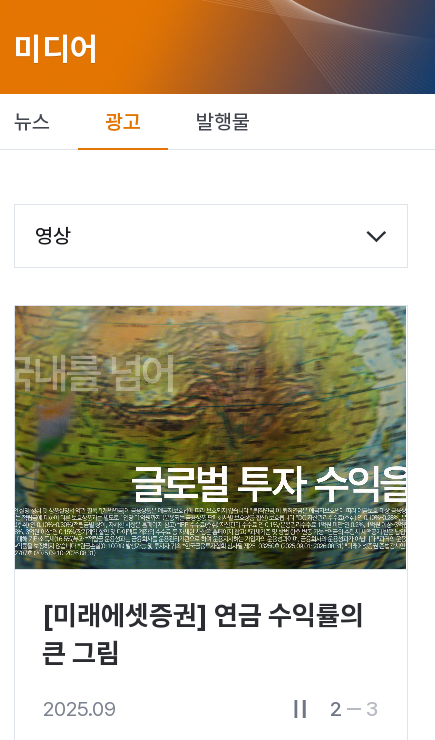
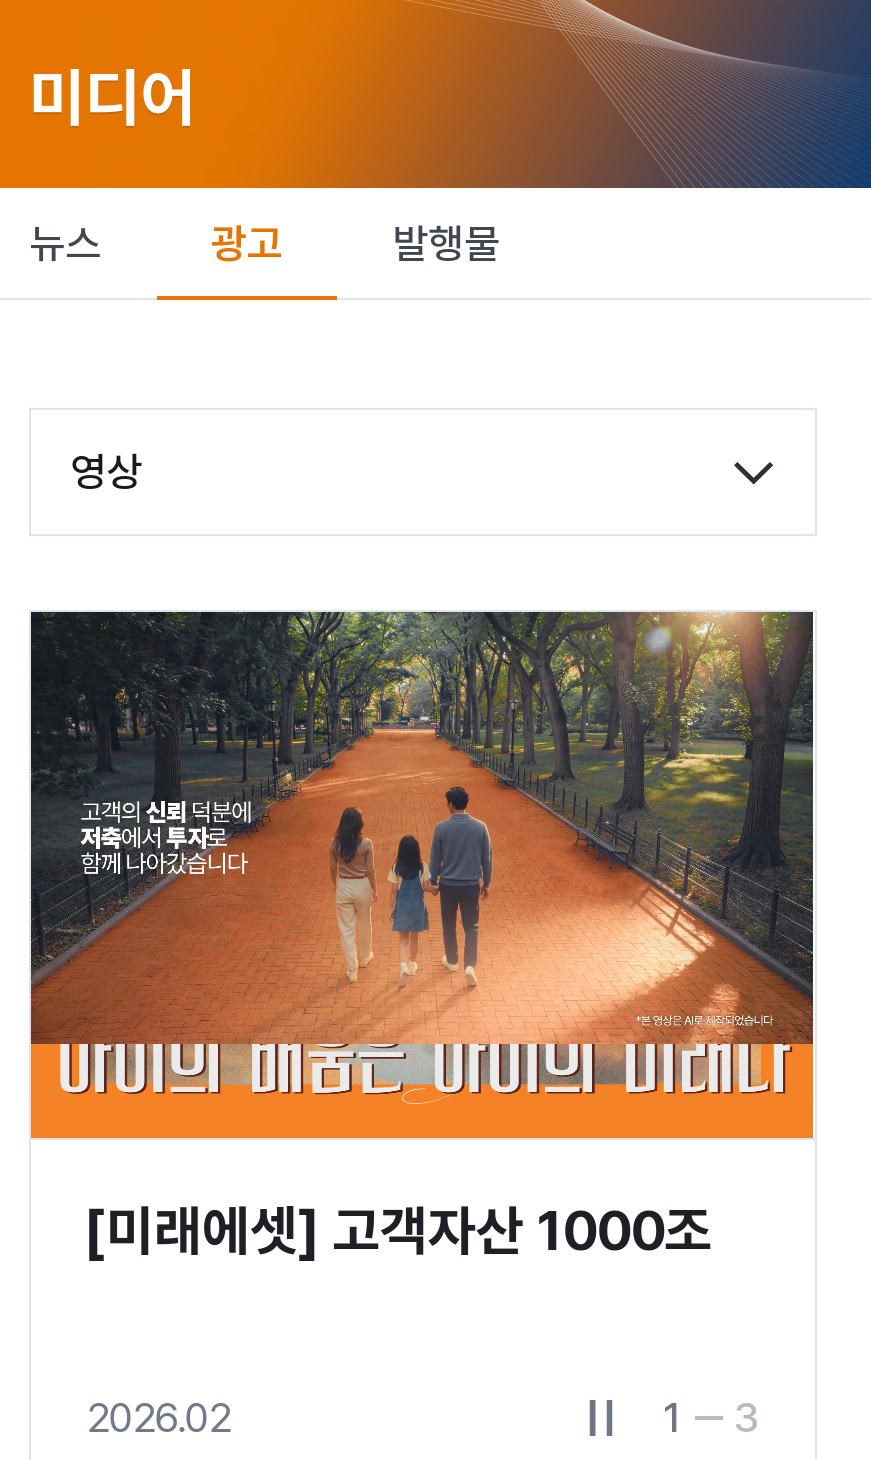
[14,305,407,670] [image] | [미래에셋증권] 연금 수익률의 | 큰 그림 -> [29,610,815,1264] [image] | [미래에셋] 고객자산 1000조
[43,696,342,721] 2025.09 | 2 -> [86,1392,683,1443] 2026.02 | 1

